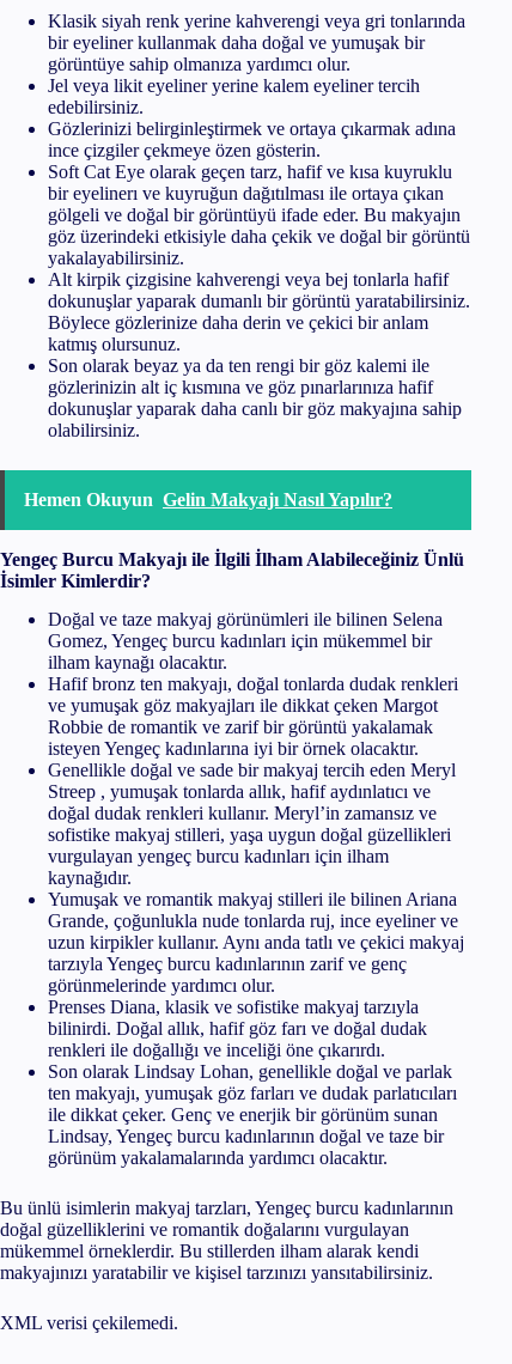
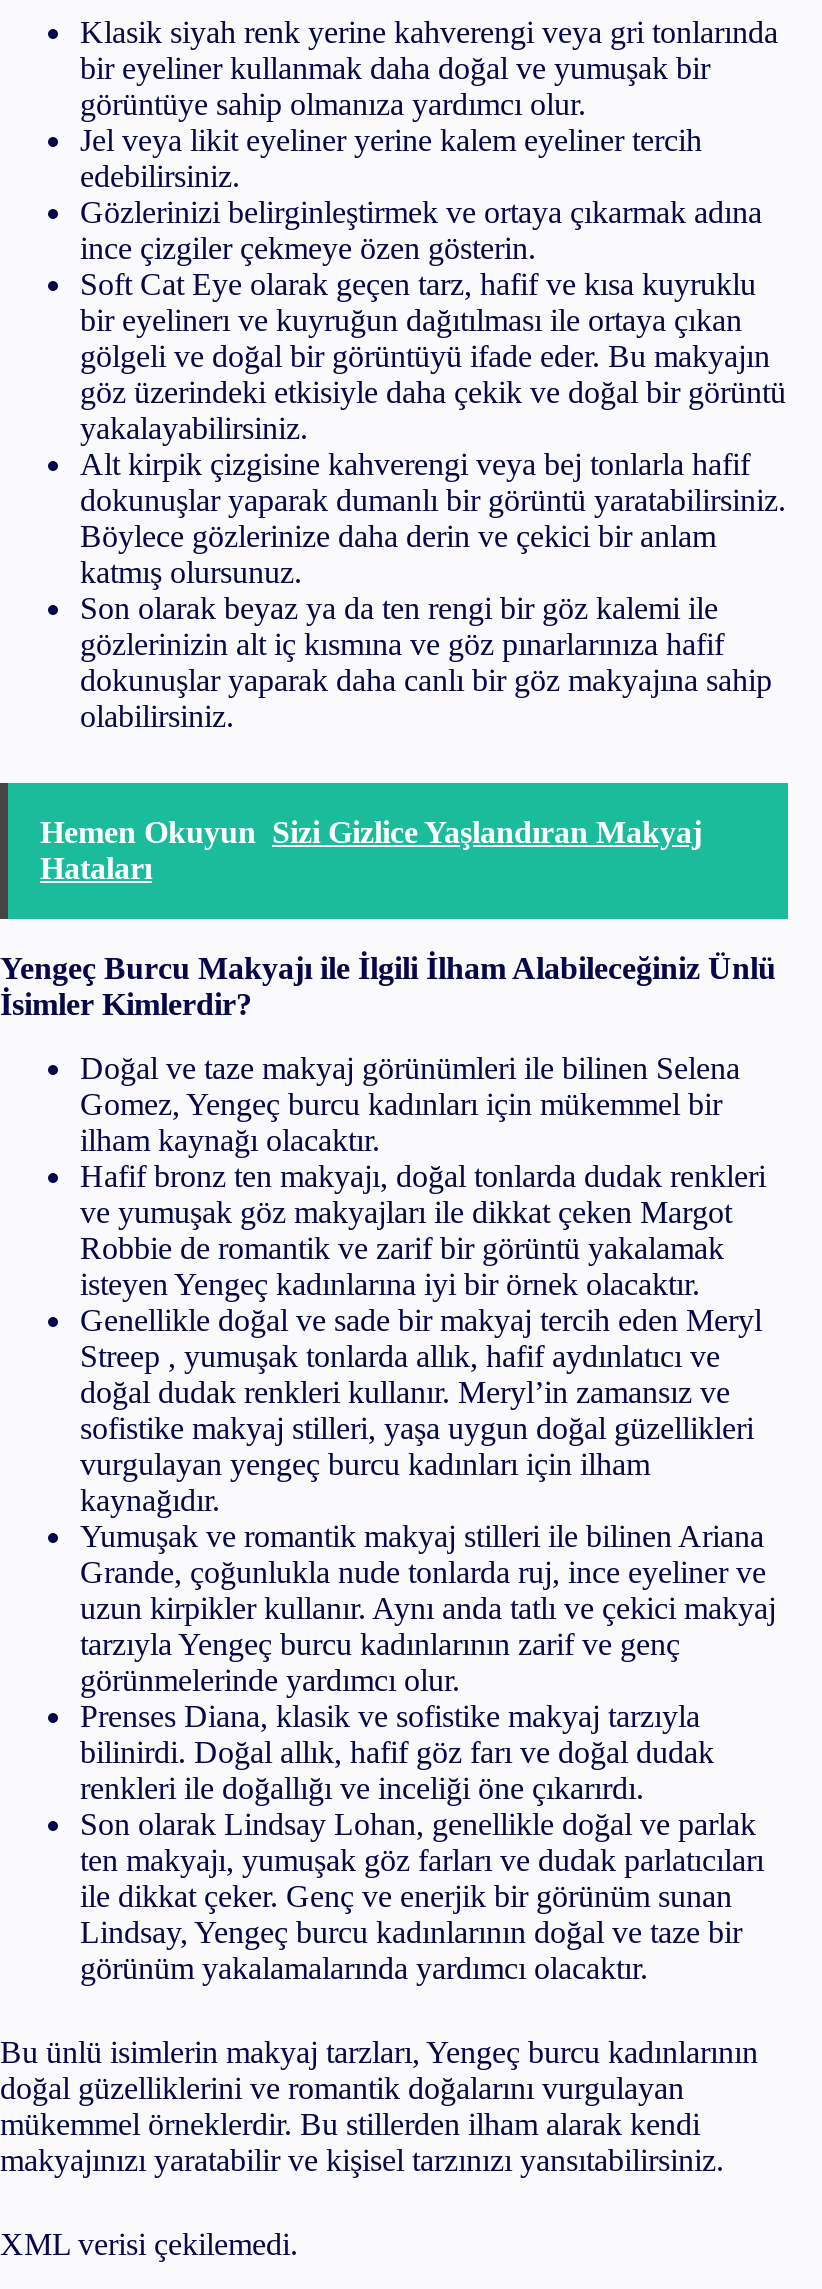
[24,489,392,509] Hemen Okuyun Gelin Makyajı Nasıl Yapılır? -> [40,814,702,884] Hemen Okuyun Sizi Gizlice Yaşlandıran Makyaj | Hataları

